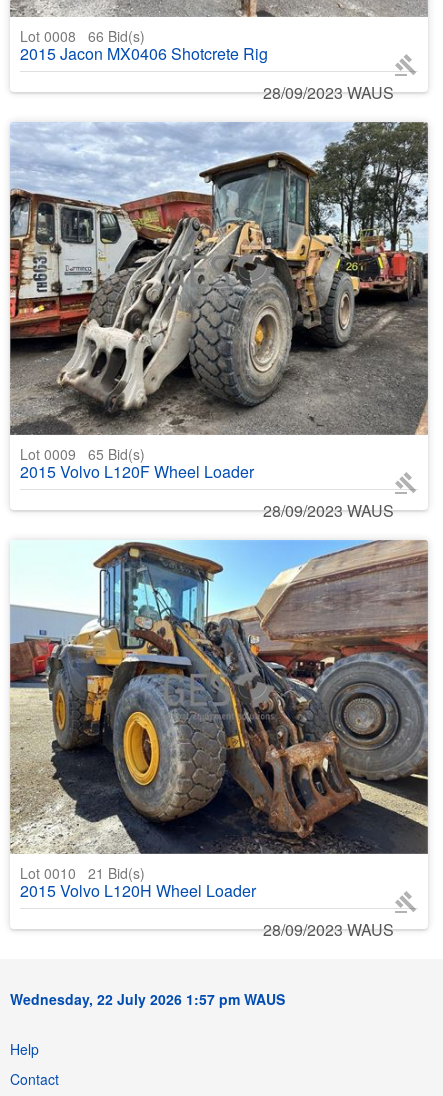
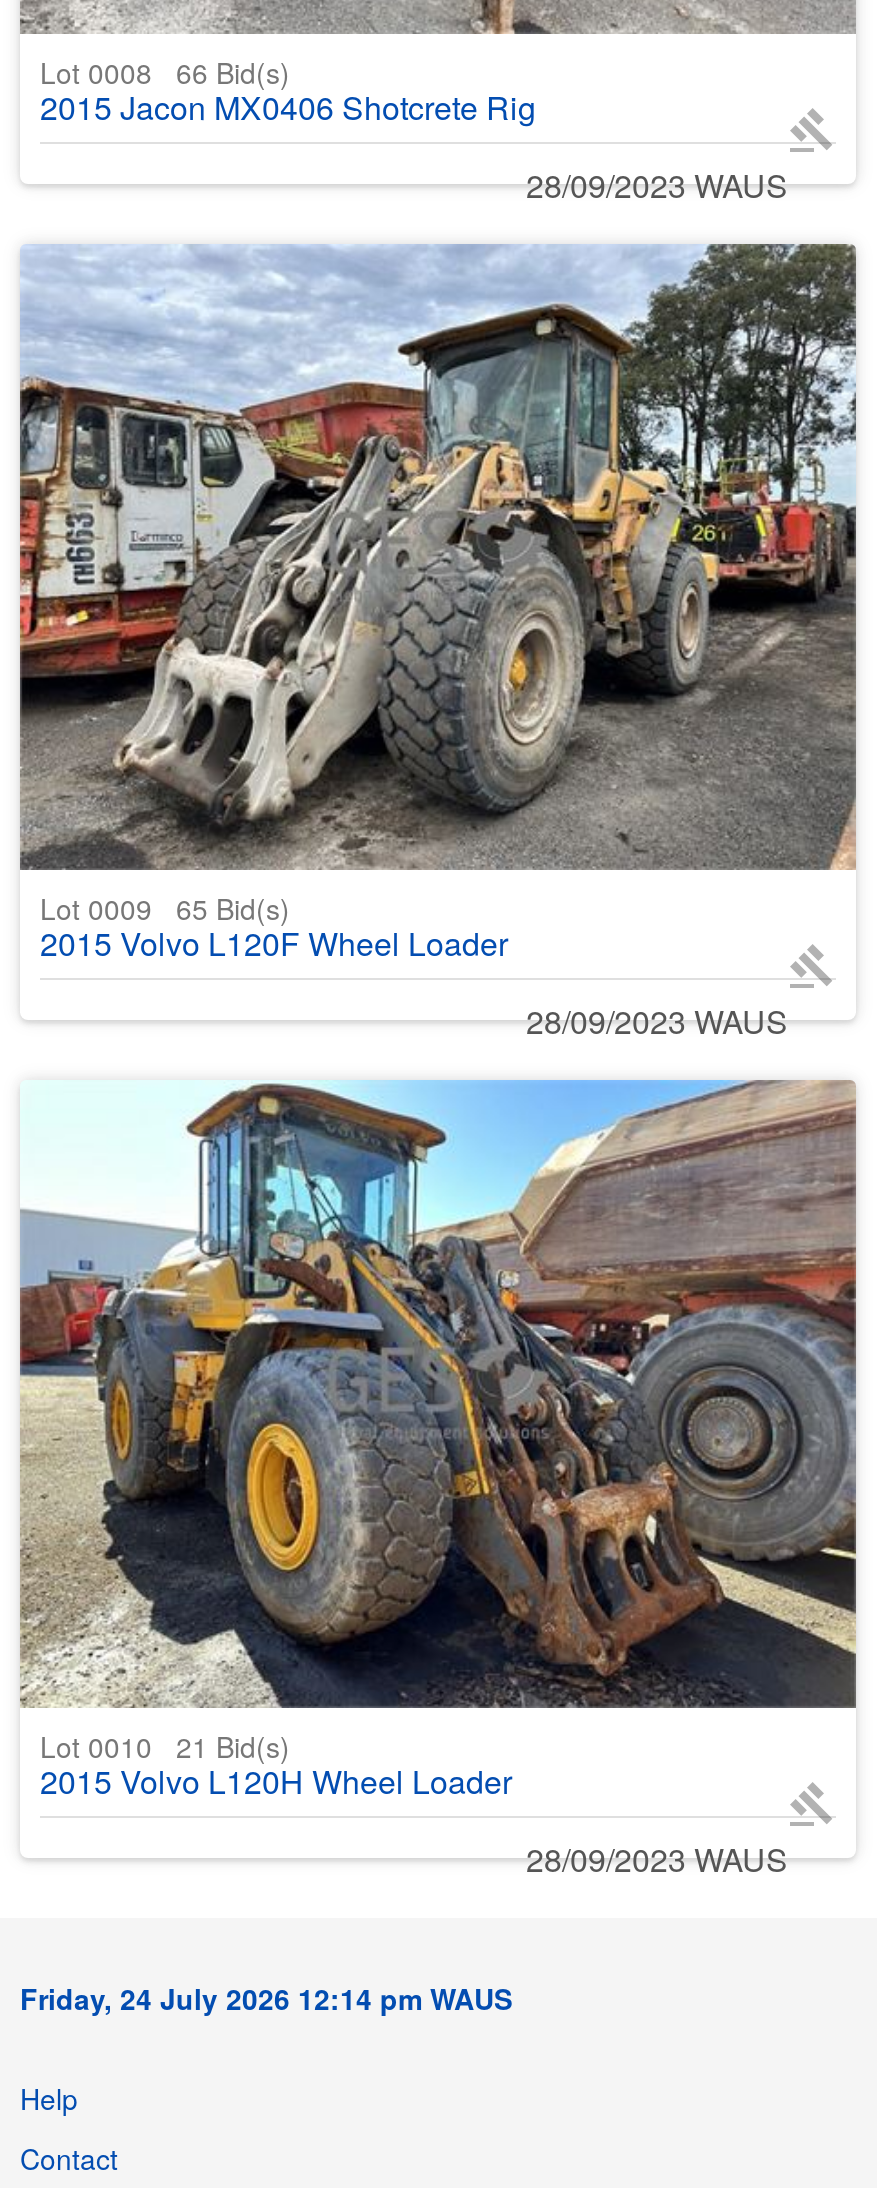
[10,989,285,1009] Wednesday, 22 July 2026 1:57 pm WAUS -> [20,1978,512,2018] Friday, 24 July 2026 12:14 pm WAUS

